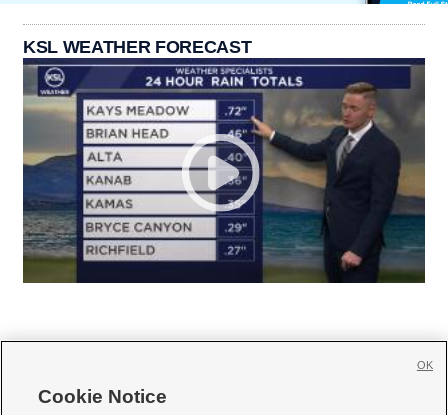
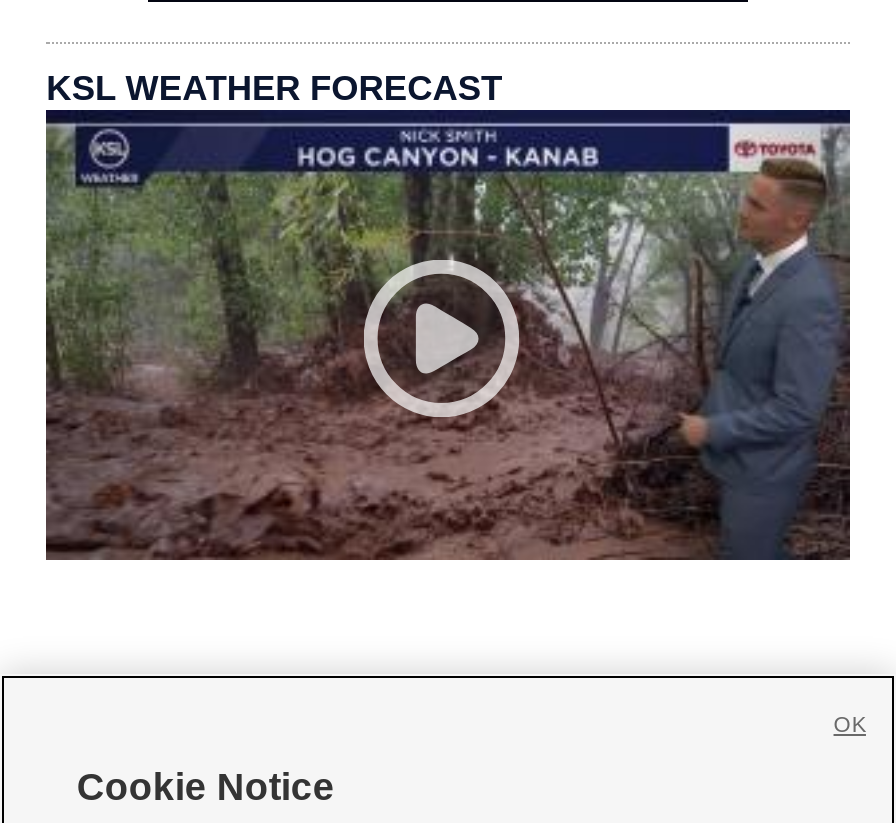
[23,57,425,284] [image] -> [46,109,850,563] [image]

